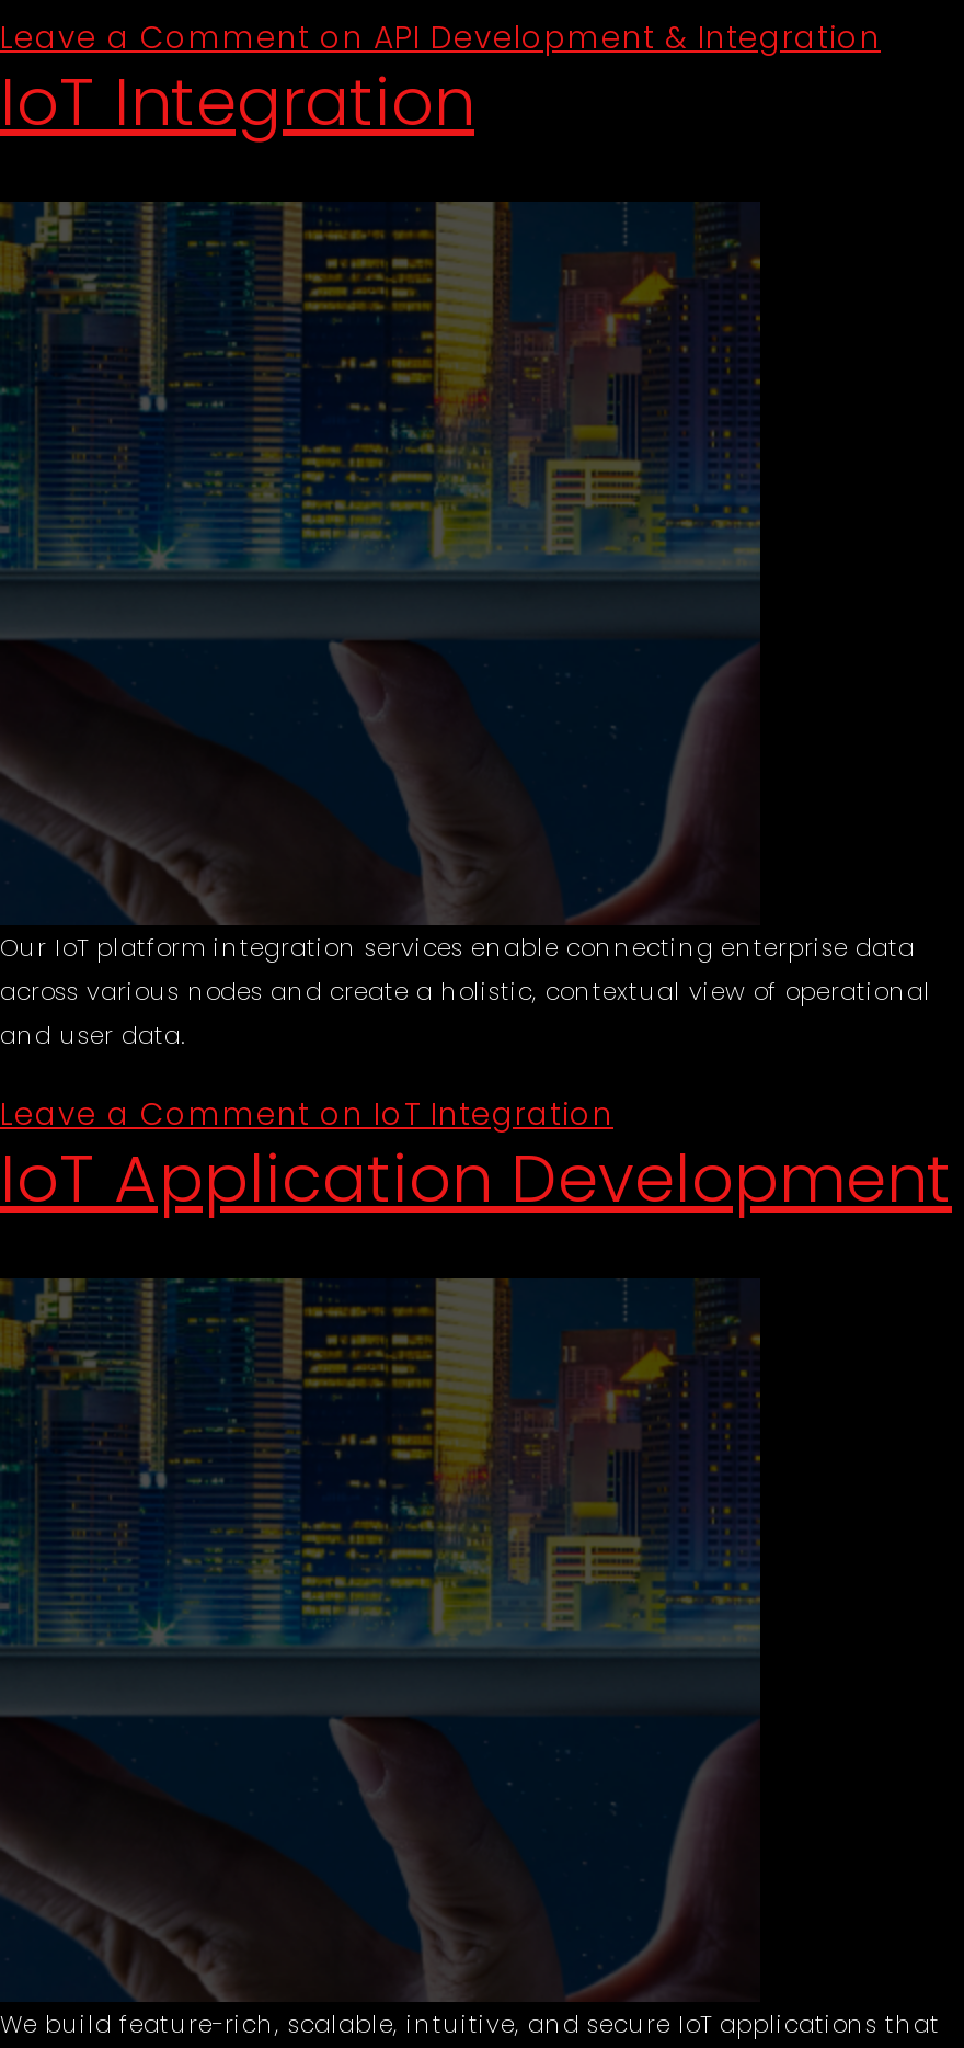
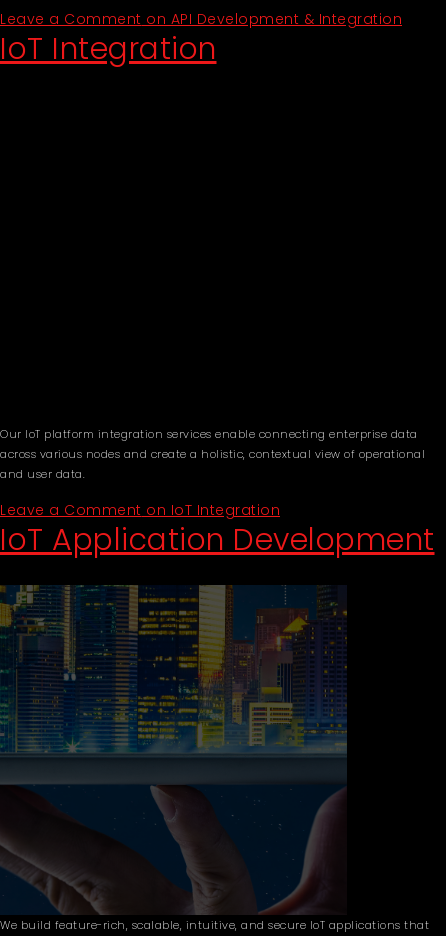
[7,200,762,925] [image] -> none

